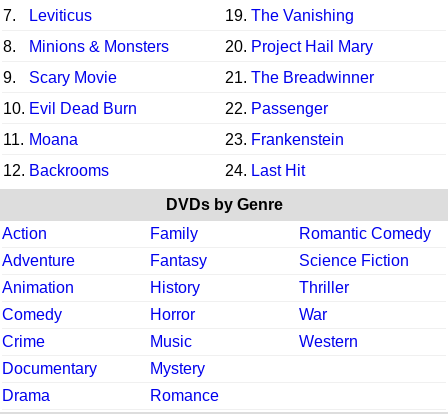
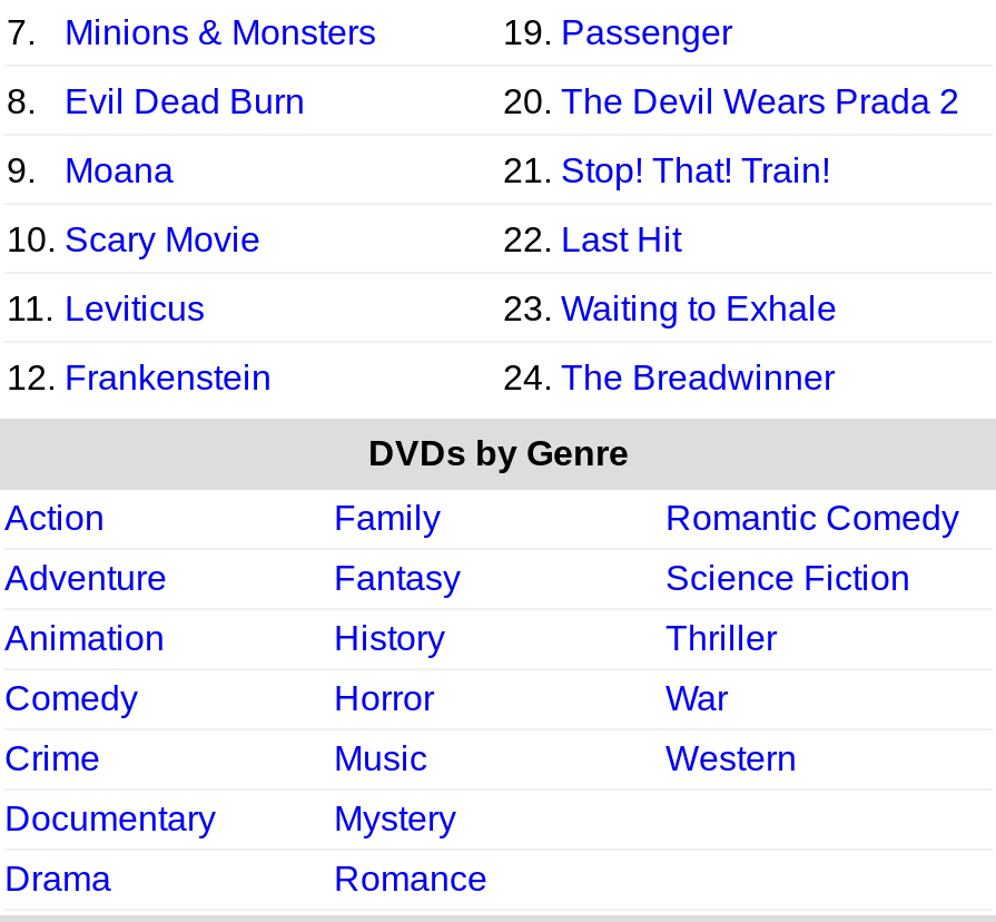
[29,7,354,24] Leviticus | 19. The Vanishing -> [503,13,732,51] 19. Passenger
moved [29,38,169,55] -> [65,13,376,51]: Minions & Monsters
[225,38,373,55] 20. Project Hail Mary -> [65,82,959,120] Evil Dead Burn | 20. The Devil Wears Prada 2
[29,69,374,86] Scary Movie | 21. The Breadwinner -> [65,151,830,189] Moana | 21. Stop! That! Train!
[3,100,328,117] 10. Evil Dead Burn | 22. Passenger -> [7,220,681,258] 10. Scary Movie | 22. Last Hit
[3,131,344,148] 11. Moana | 23. Frankenstein -> [7,289,837,327] 11. Leviticus | 23. Waiting to Exhale
[3,162,305,179] 12. Backrooms | 24. Last Hit -> [7,358,835,396] 12. Frankenstein | 24. The Breadwinner

